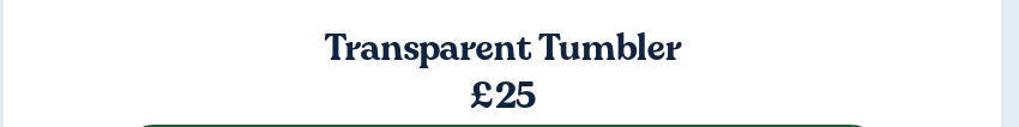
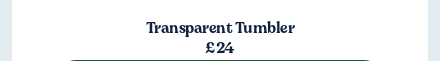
[469,69,535,120] £25 -> [205,37,235,58] £24

